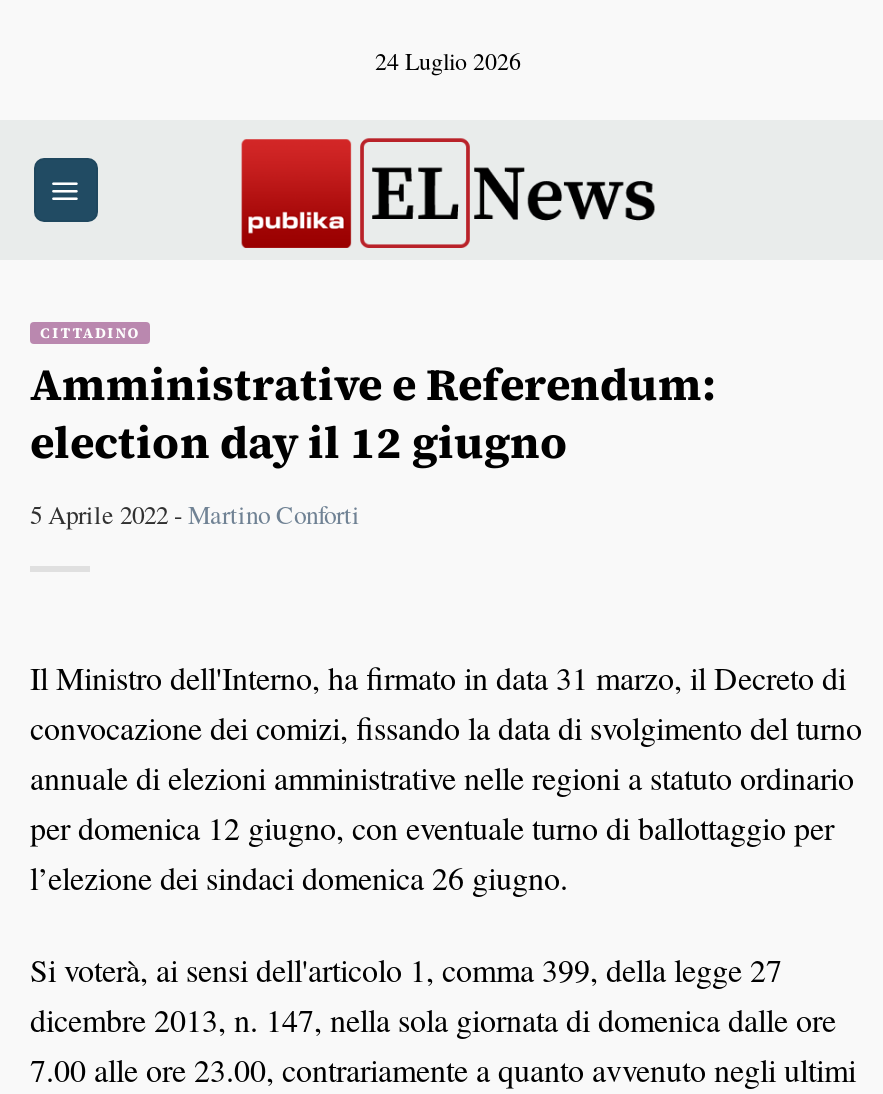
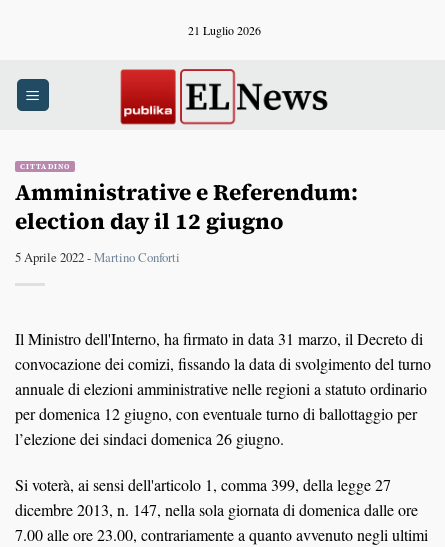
[375,43,521,75] 24 Luglio 2026 -> [187,21,260,37] 21 Luglio 2026

